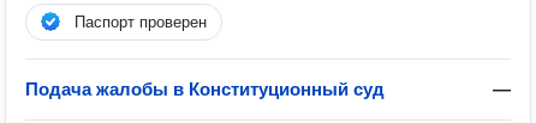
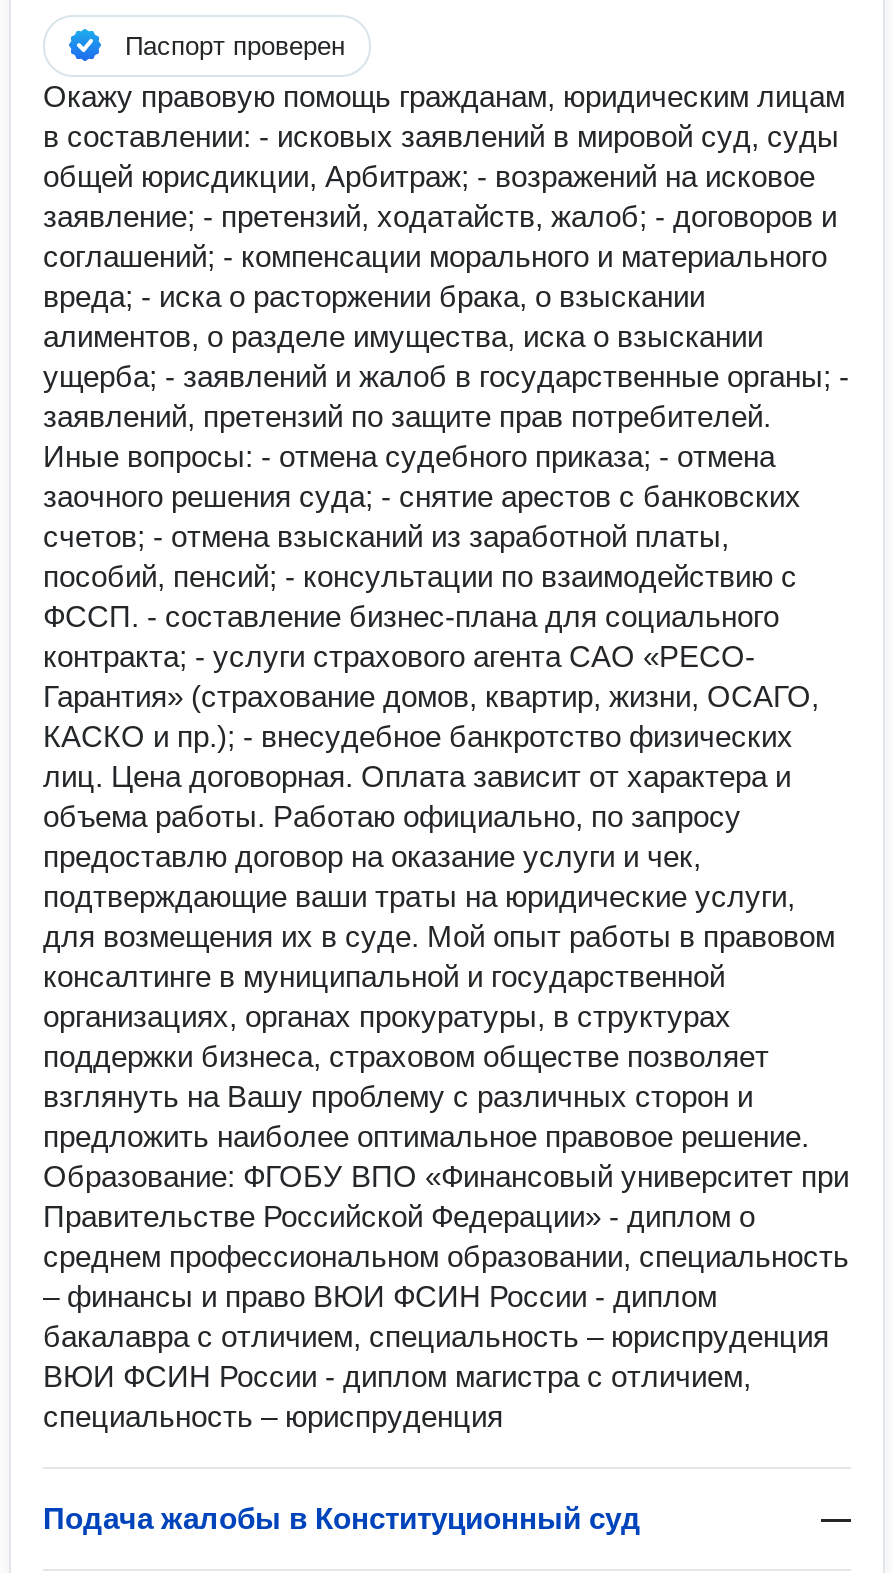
none -> [43,79,849,1433] Окажу правовую помощь гражданам, юридическим лицам | в составлении: - исковых заявлений в мировой суд, суды | общей юрисдикции, Арбитраж; - возражений на исковое | заявление; - претензий, ходатайств, жалоб; - договоров и | соглашений; - компенсации морального и материального | вреда; - иска о расторжении брака, о взыскании | алиментов, о разделе имущества, иска о взыскании | ущерба; - заявлений и жалоб в государственные органы; - | заявлений, претензий по защите прав потребителей. | Иные вопросы: - отмена судебного приказа; - отмена | заочного решения суда; - снятие арестов с банковских | счетов; - отмена взысканий из заработной платы, | пособий, пенсий; - консультации по взаимодействию с | ФССП. - составление бизнес-плана для социального | контракта; - услуги страхового агента САО «РЕСО- | Гарантия» (страхование домов, квартир, жизни, ОСАГО, | КАСКО и пр.); - внесудебное банкротство физических | лиц. Цена договорная. Оплата зависит от характера и | объема работы. Работаю официально, по запросу | предоставлю договор на оказание услуги и чек, | подтверждающие ваши траты на юридические услуги, | для возмещения их в суде. Мой опыт работы в правовом | консалтинге в муниципальной и государственной | организациях, органах прокуратуры, в структурах | поддержки бизнеса, страховом обществе позволяет | взглянуть на Вашу проблему с различных сторон и | предложить наиболее оптимальное правовое решение. | Образование: ФГОБУ ВПО «Финансовый университет при | Правительстве Российской Федерации» - диплом о | среднем профессиональном образовании, специальность | – финансы и право ВЮИ ФСИН России - диплом | бакалавра с отличием, специальность – юриспруденция | ВЮИ ФСИН России - диплом магистра с отличием, | специальность – юриспруденция

